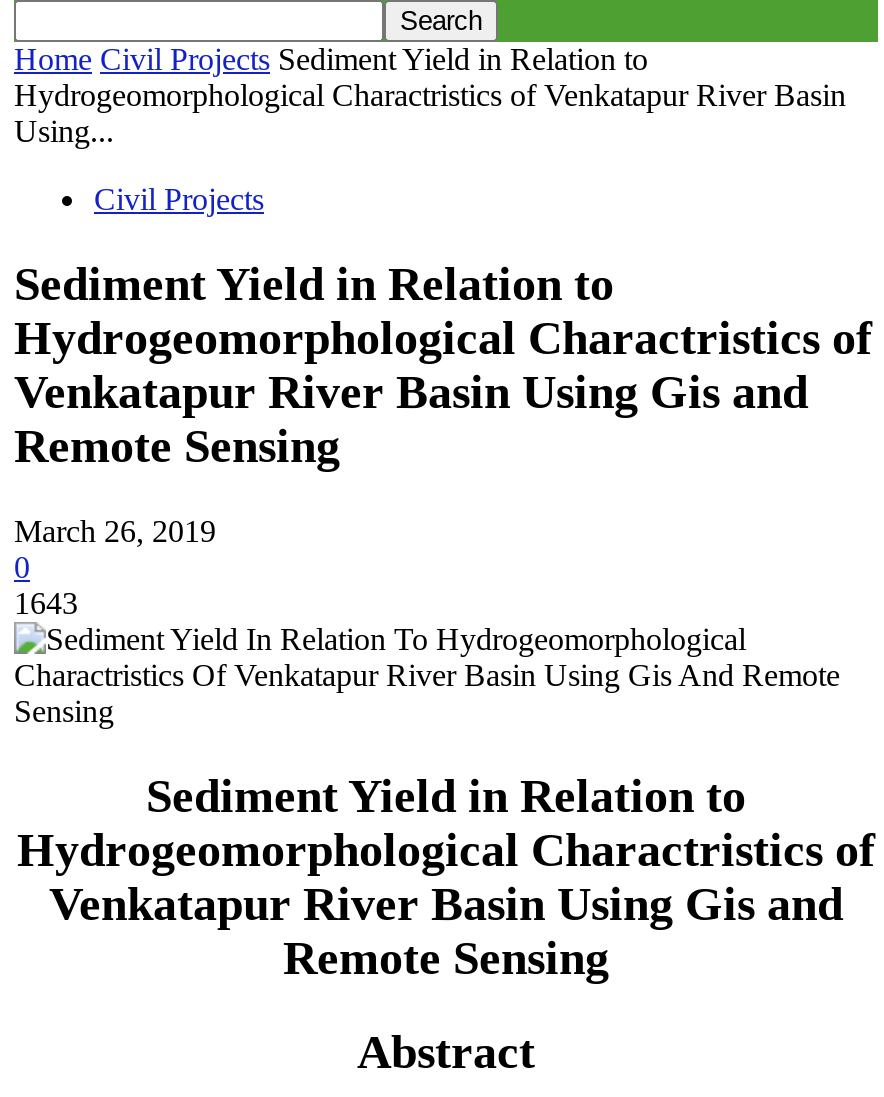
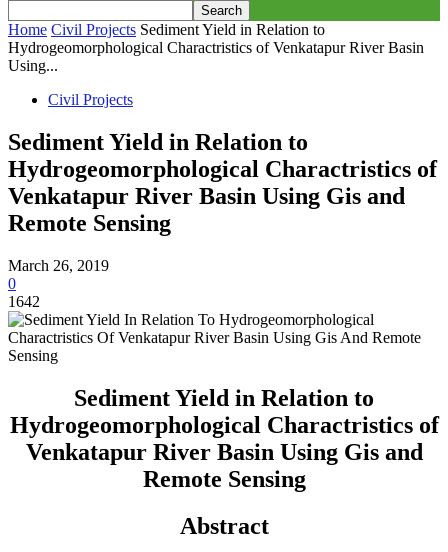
[14,586,78,620] 1643 -> [8,293,40,310] 1642

